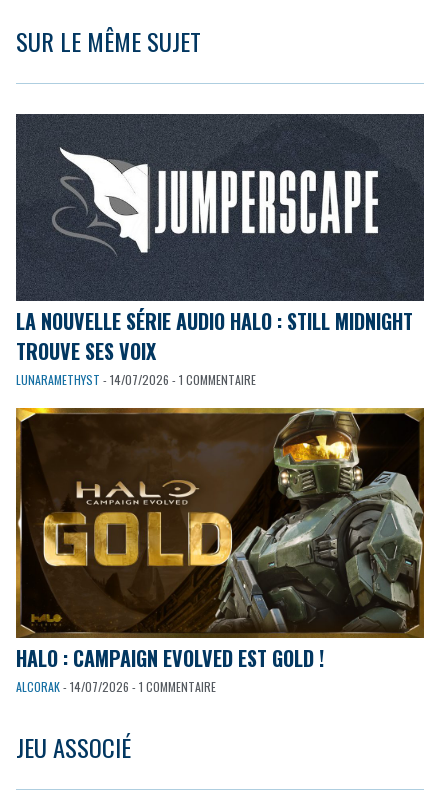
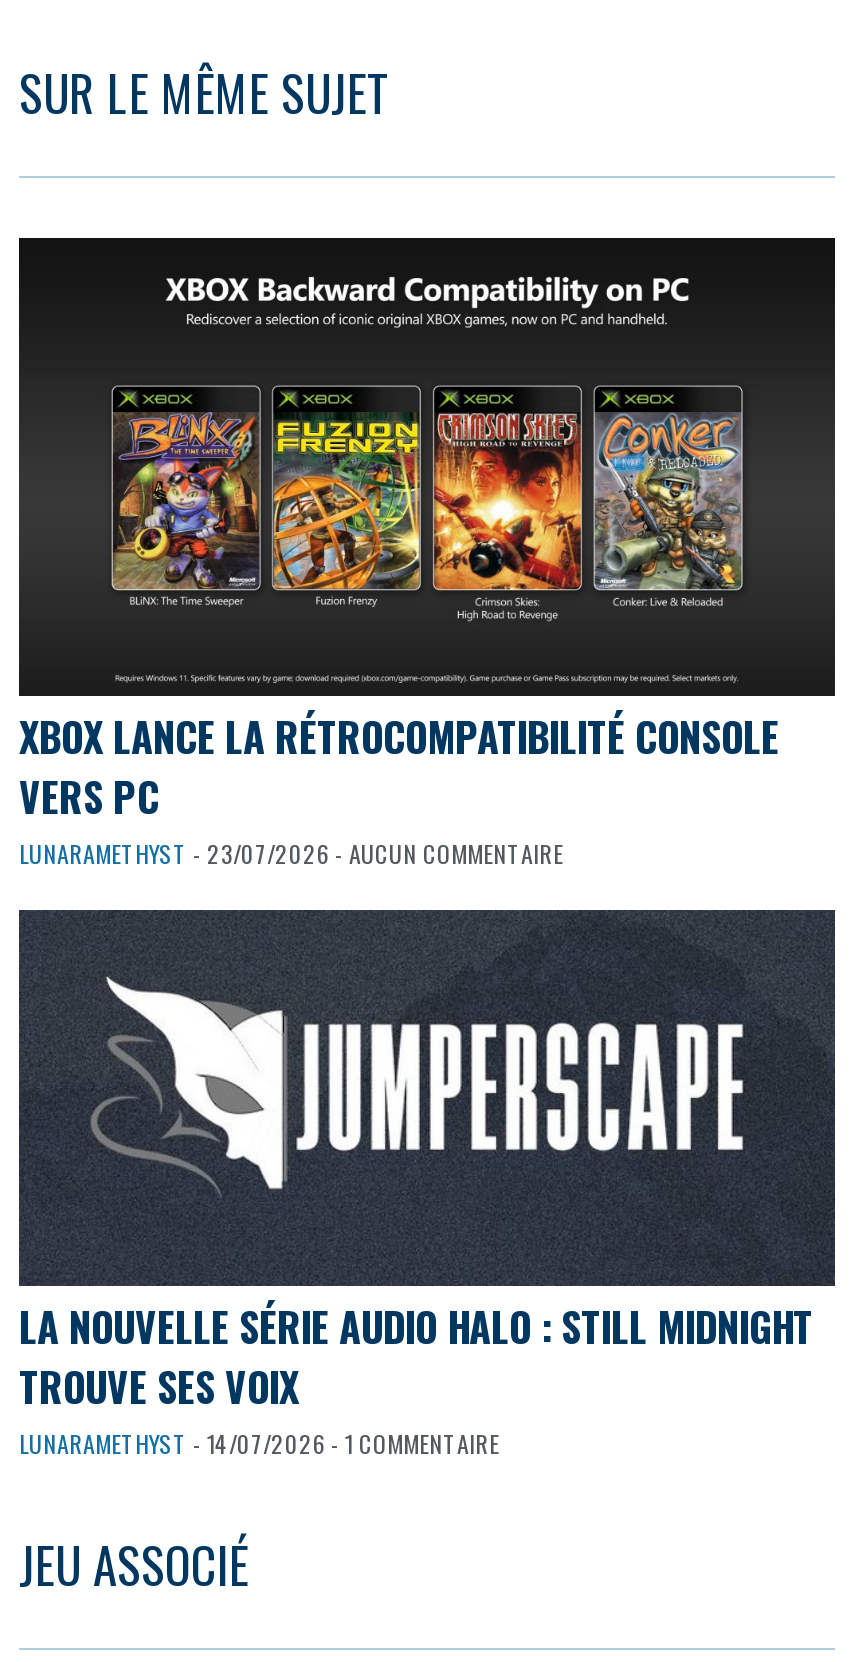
none -> [17,238,837,871] [image] | XBOX LANCE LA RÉTROCOMPATIBILITÉ CONSOLE | VERS PC | LUNARAMETHYST - 23/07/2026 - AUCUN COMMENTAIRE
moved [16,114,423,388] -> [19,910,833,1460]: [image] | LA NOUVELLE SÉRIE AUDIO HALO : STILL MIDNIGHT | TROUVE SES VOIX | LUNARAMETHYST - 14/07/2026 - 1 COMMENTAIRE
[15,407,425,695] [image] | HALO : CAMPAIGN EVOLVED EST GOLD ! | ALCORAK - 14/07/2026 - 1 COMMENTAIRE -> none

